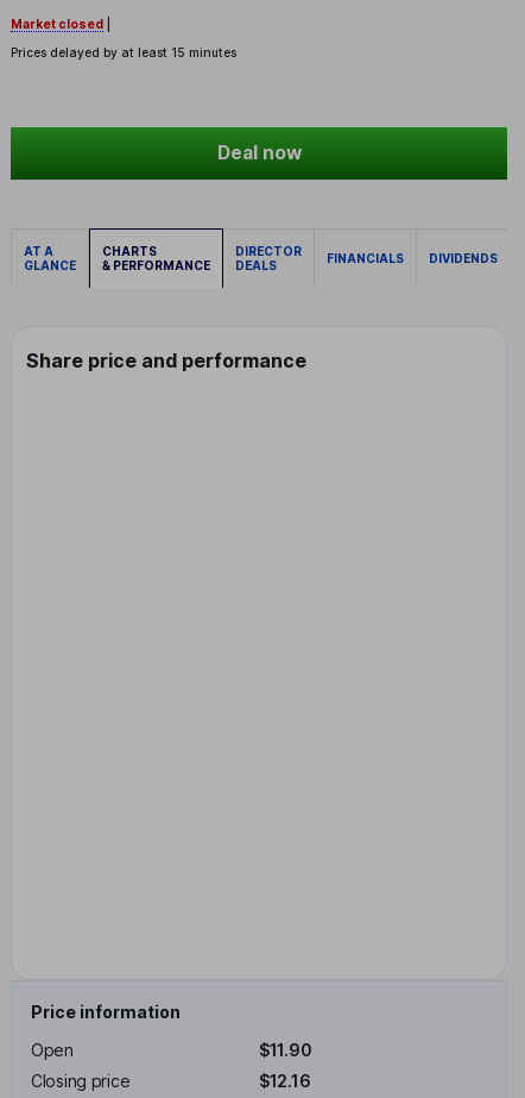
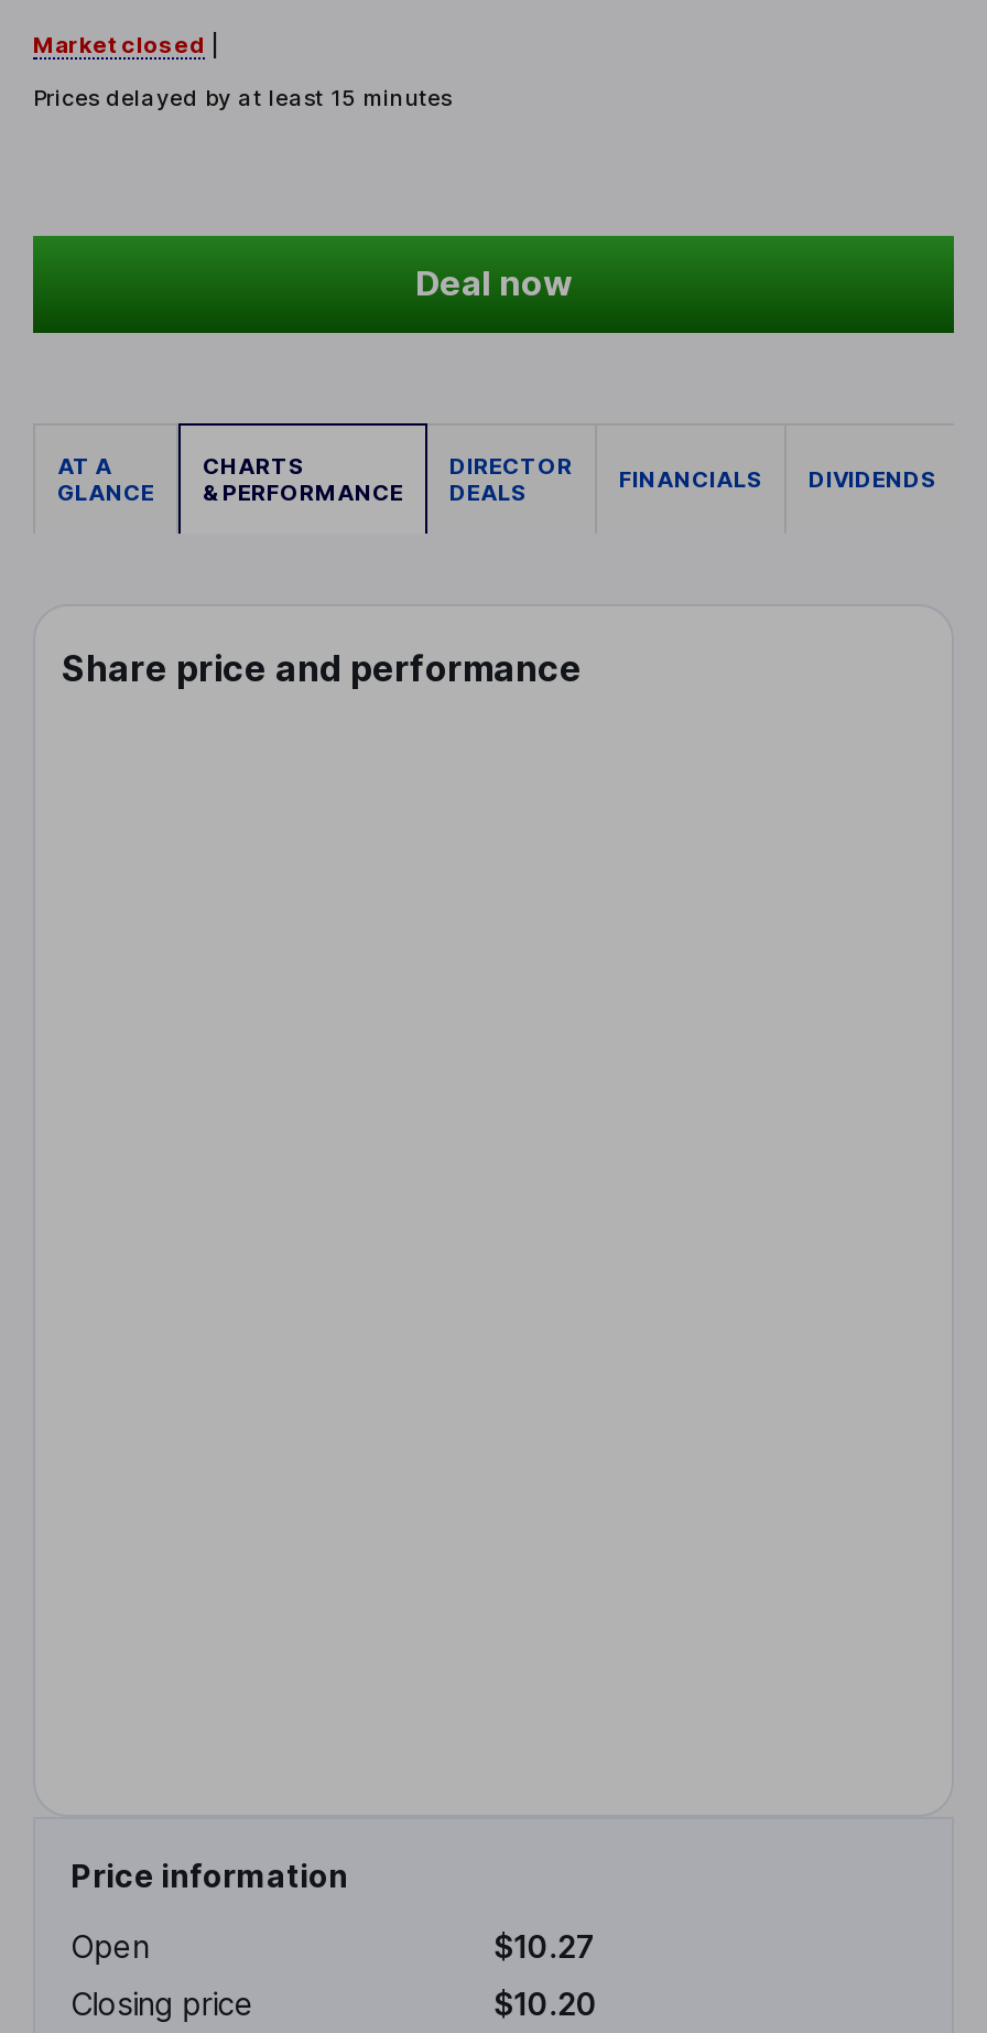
[259,1039,312,1059] $11.90 -> [493,1926,596,1964] $10.27
[259,1070,310,1090] $12.16 -> [493,1984,598,2021] $10.20

